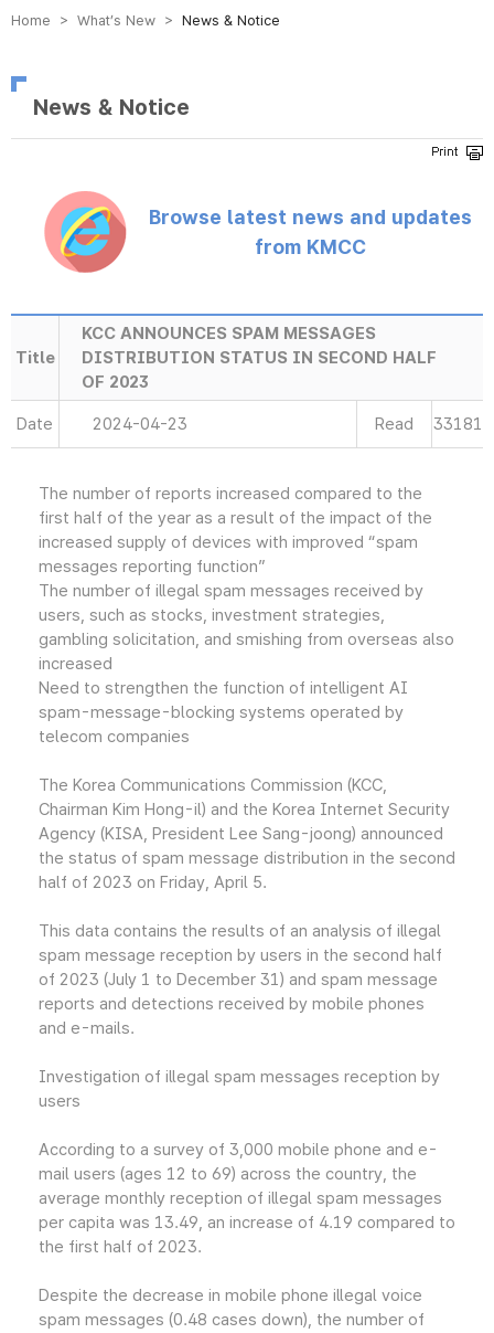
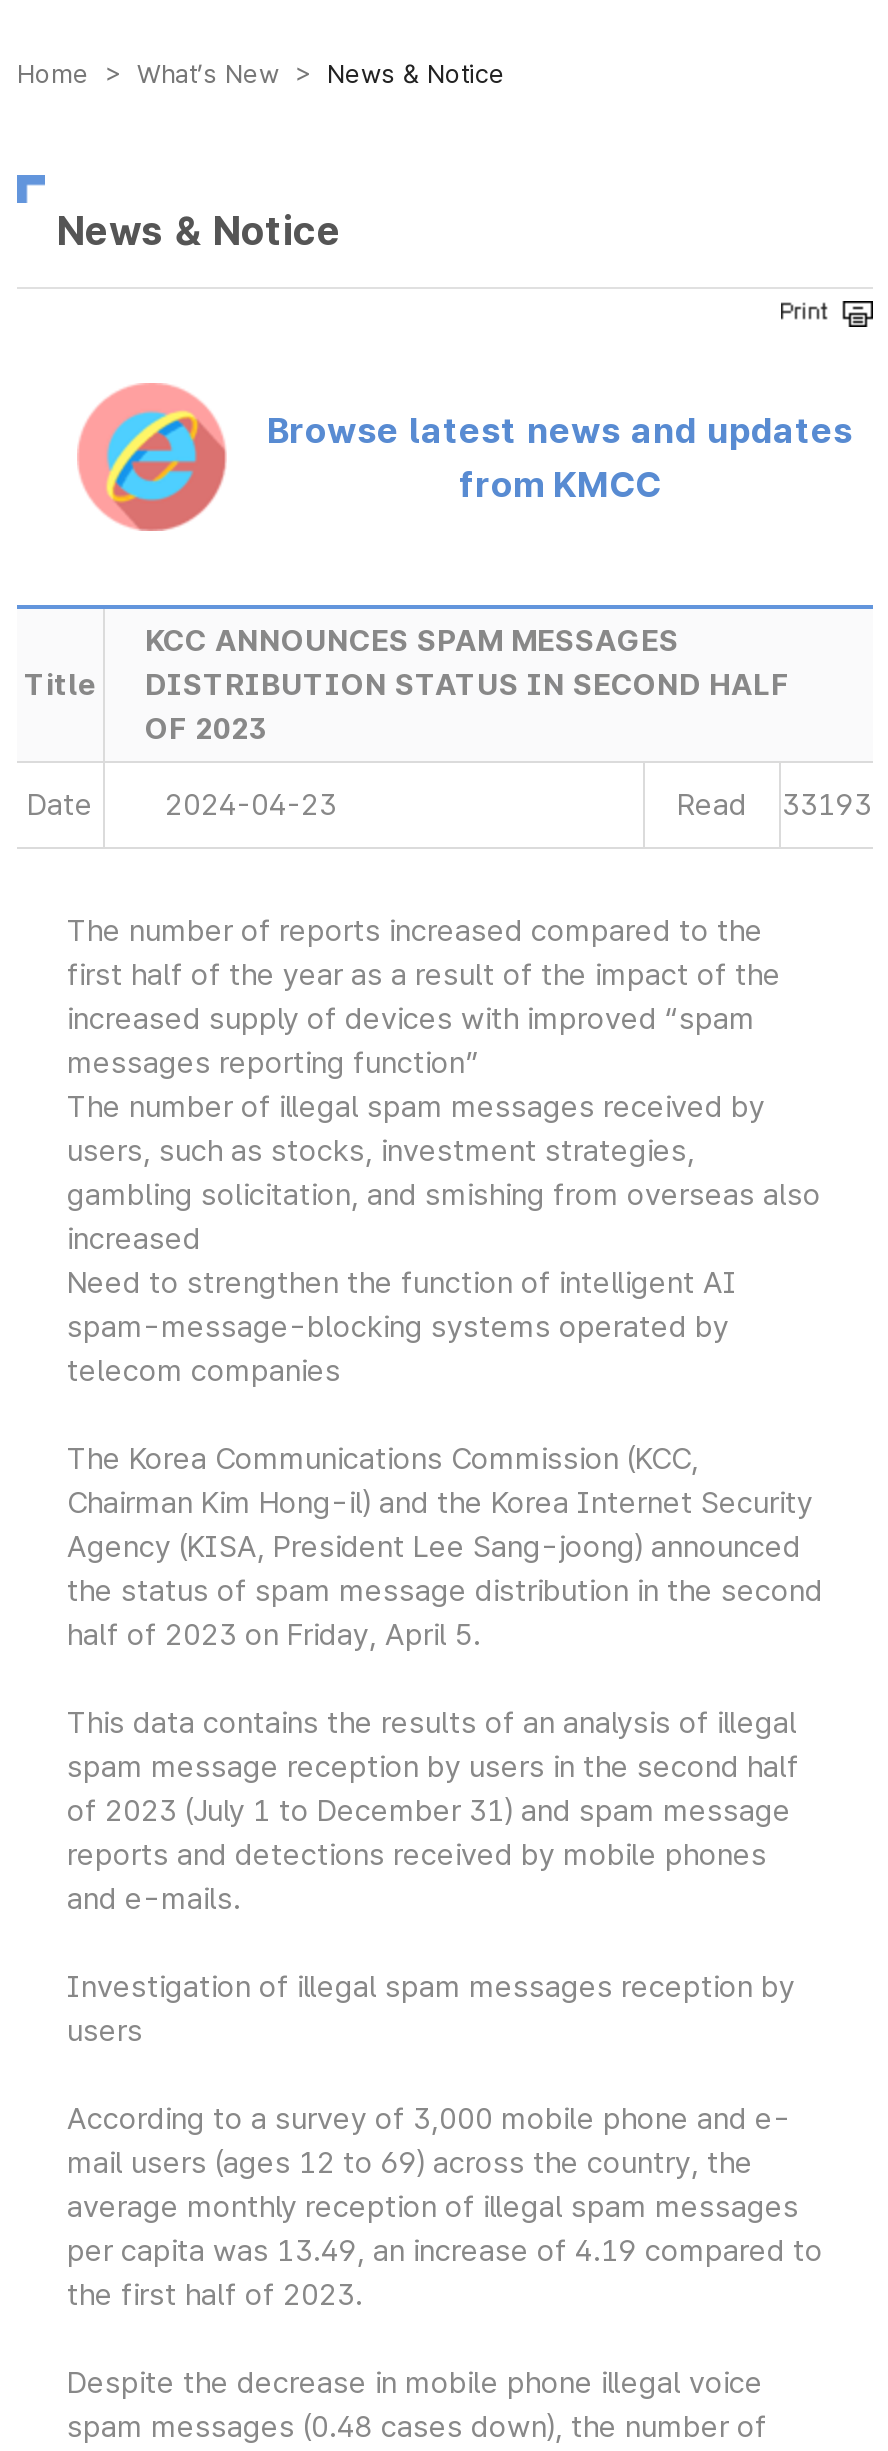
[375,414,482,434] Read 33181 -> [677,787,872,823] Read 33193

